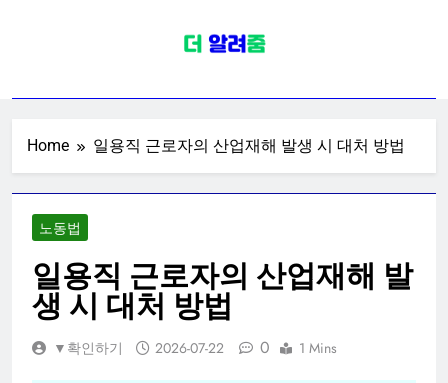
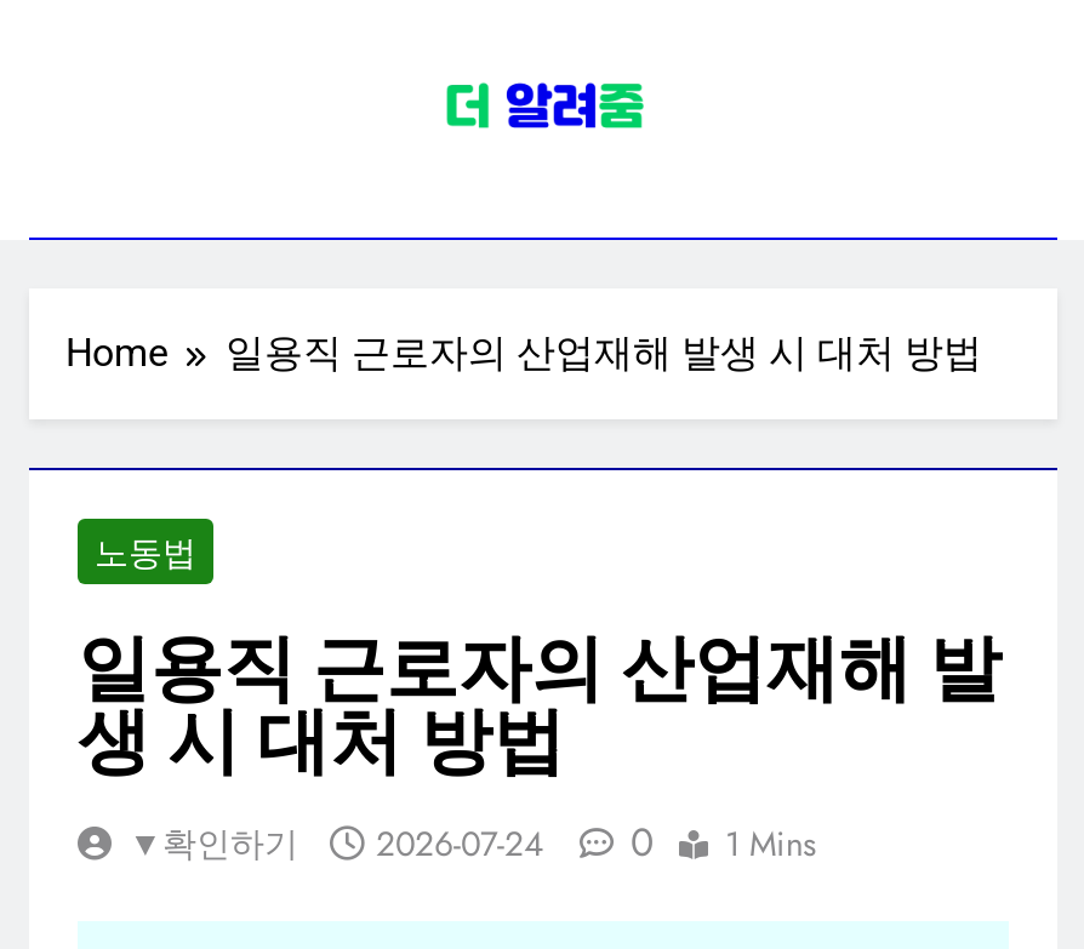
[155,338,224,358] 2026-07-22 -> [376,819,543,867] 2026-07-24

